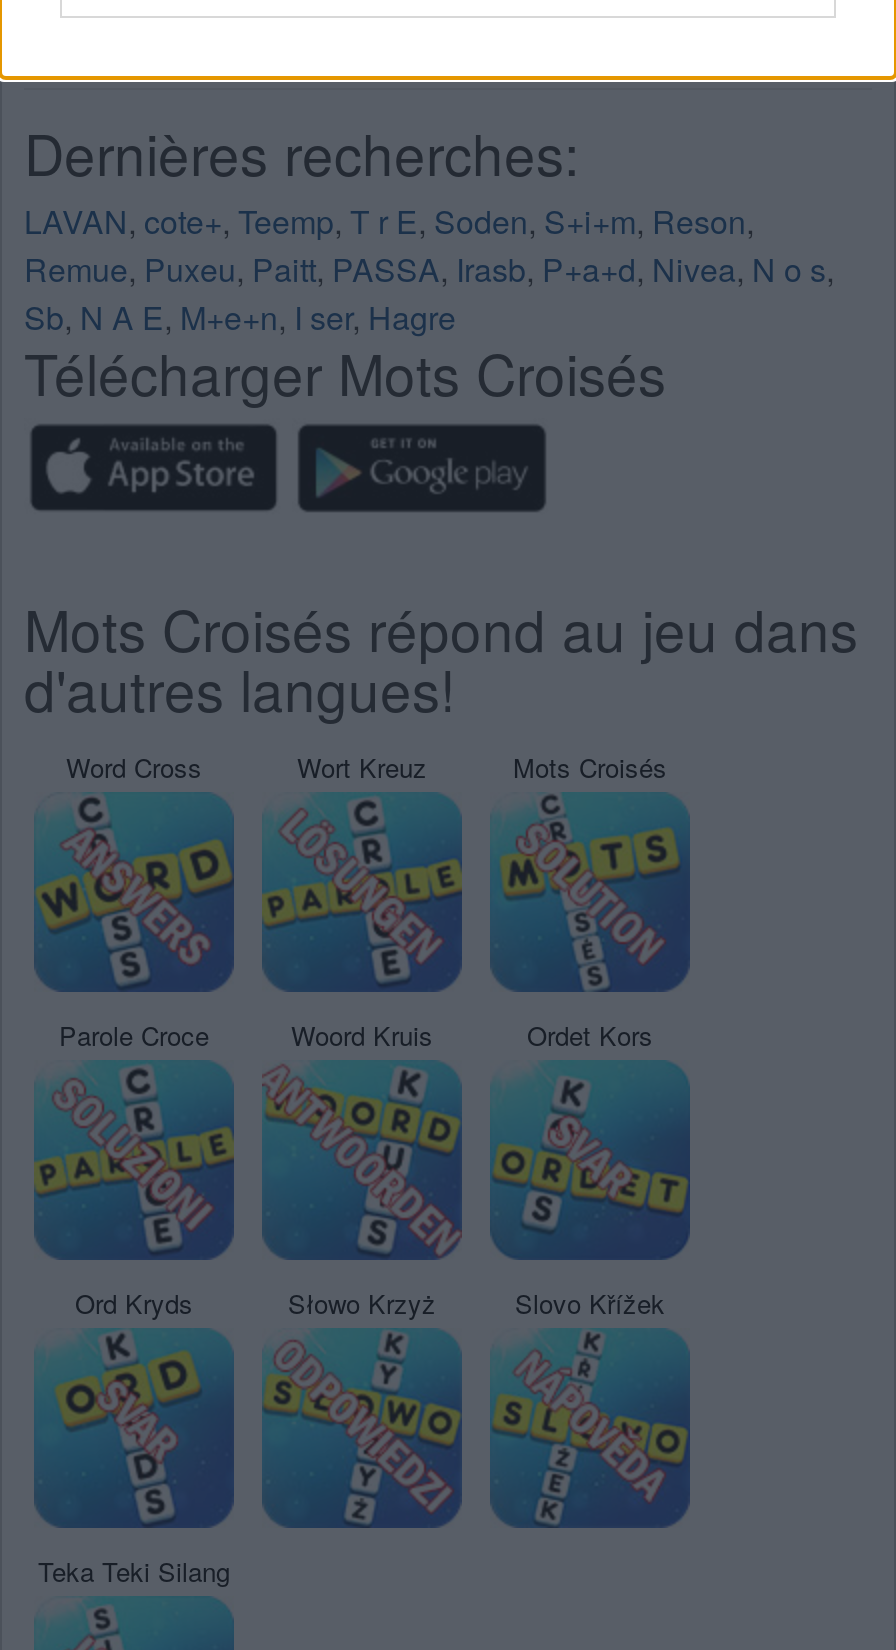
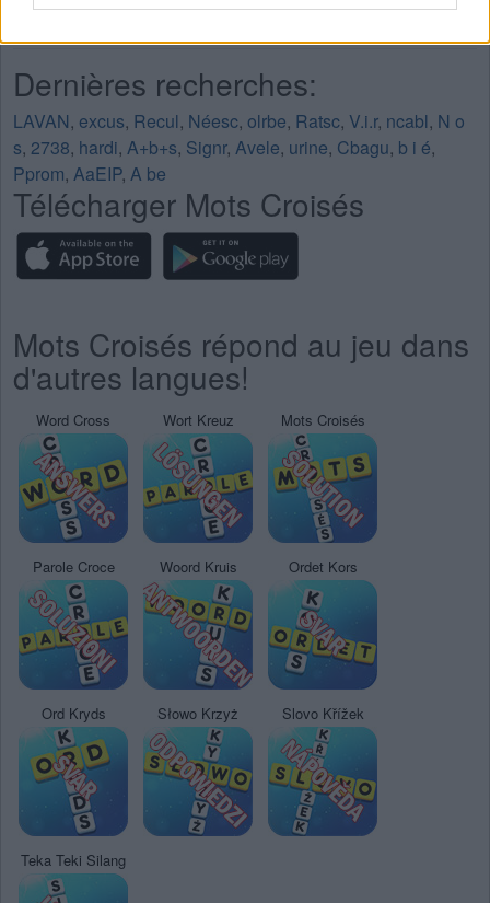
[24,198,834,340] LAVAN, cote+, Teemp, T r E, Soden, S+i+m, Reson, | Remue, Puxeu, Paitt, PASSA, Irasb, P+a+d, Nivea, N o s, | Sb, N A E, M+e+n, I ser, Hagre -> [13,108,465,186] LAVAN, excus, Recul, Néesc, olrbe, Ratsc, V.i.r, ncabl, N o | s, 2738, hardi, A+b+s, Signr, Avele, urine, Cbagu, b i é, | Pprom, AaEIP, A be

